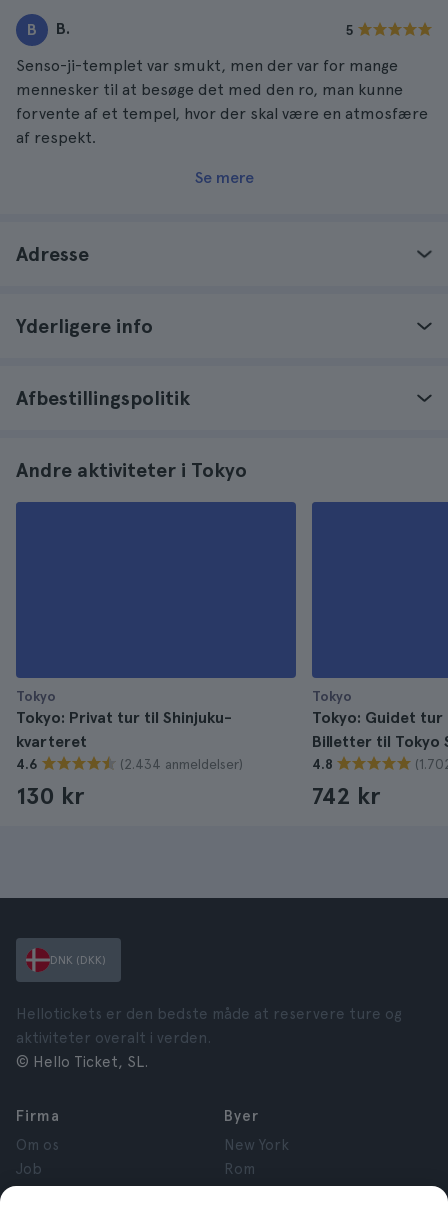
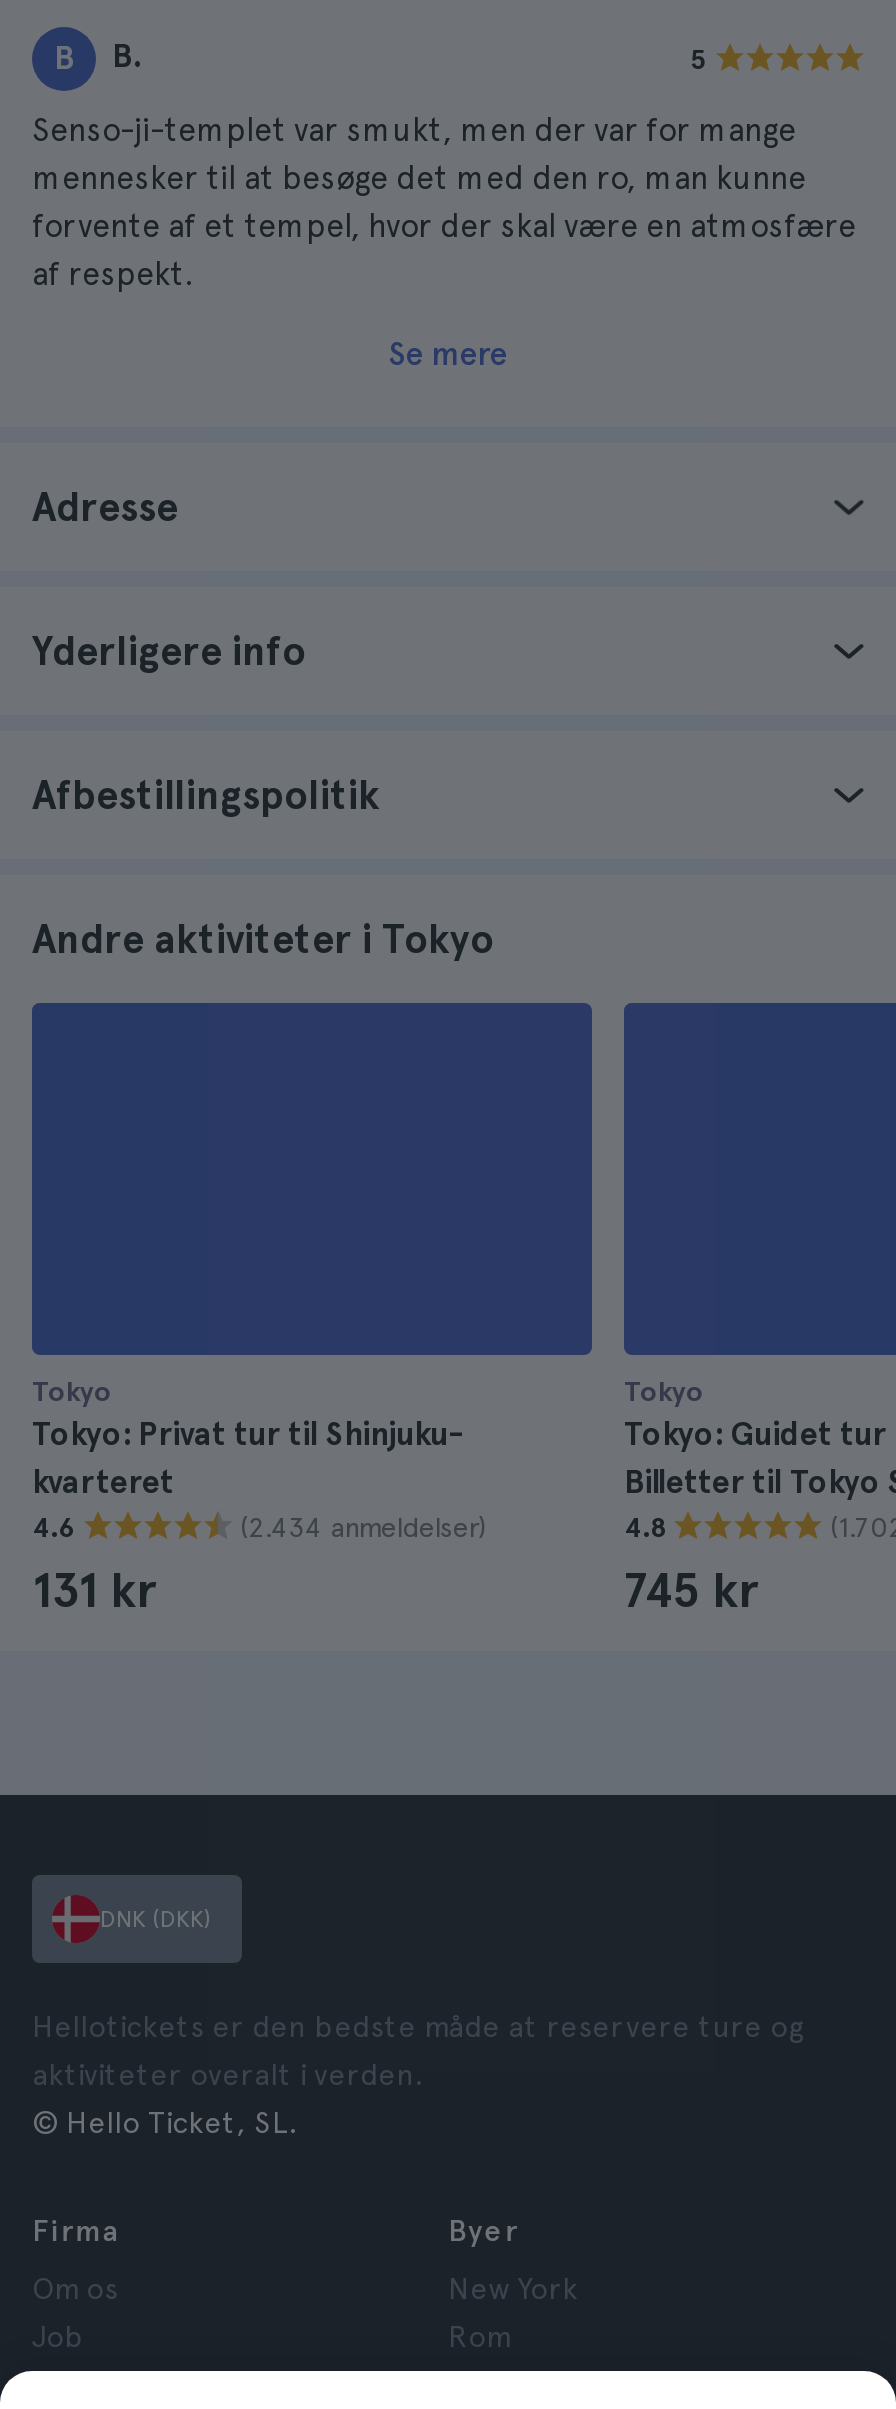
[16,781,84,810] 130 kr -> [32,1561,156,1619] 131 kr
[312,781,380,810] 742 kr -> [624,1561,758,1619] 745 kr

